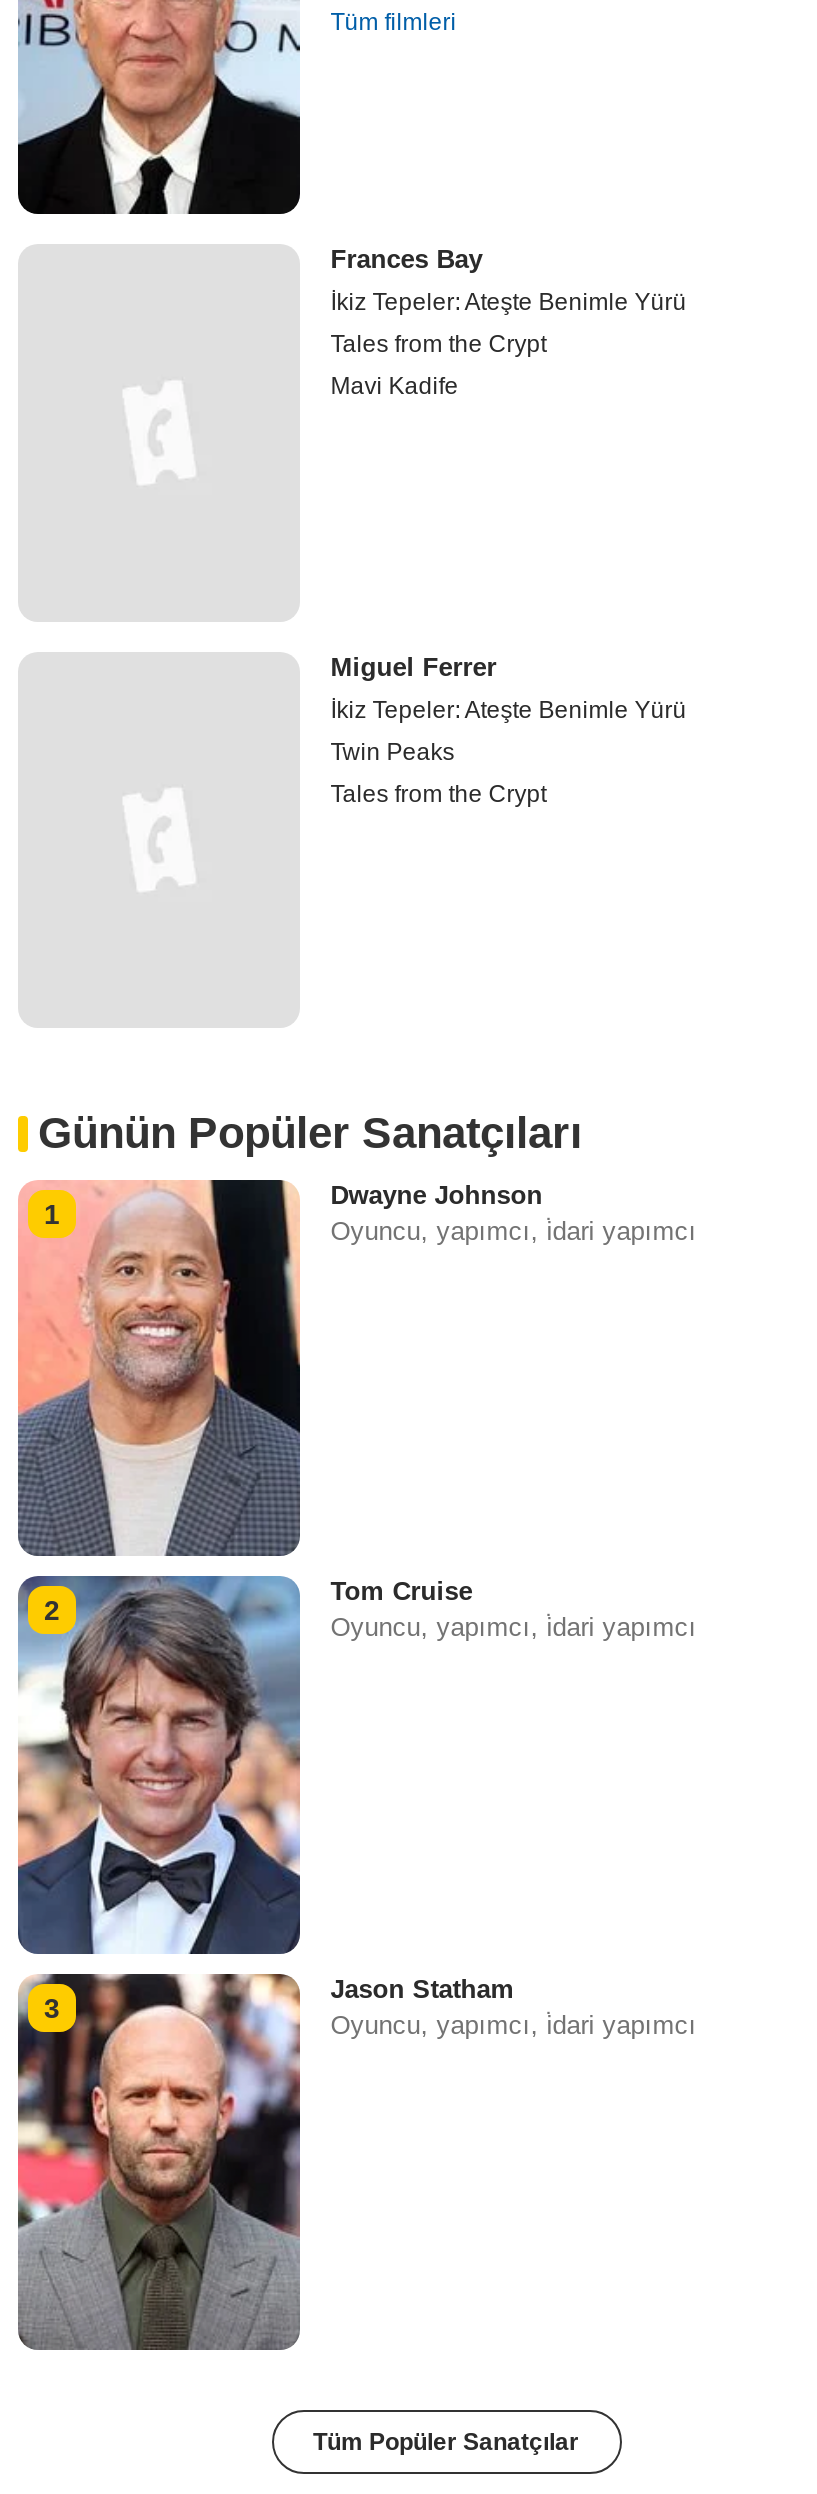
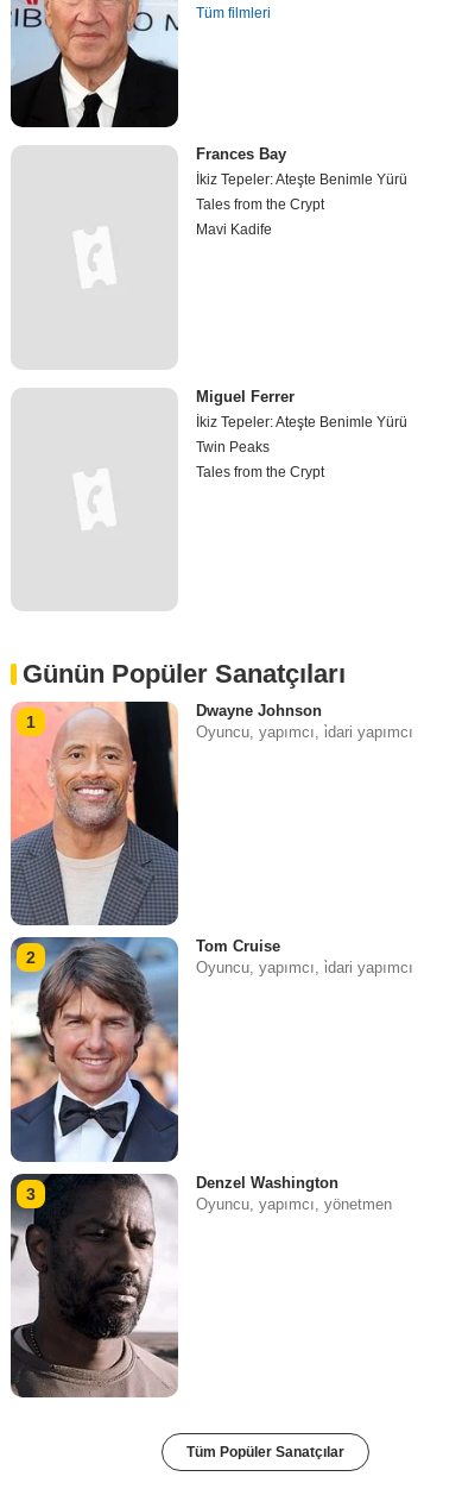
[16,1972,696,2350] [image] | Jason Statham | Oyuncu, yapımcı, i̇dari yapımcı -> [11,1173,392,1397] [image] | Denzel Washington | Oyuncu, yapımcı, yönetmen

